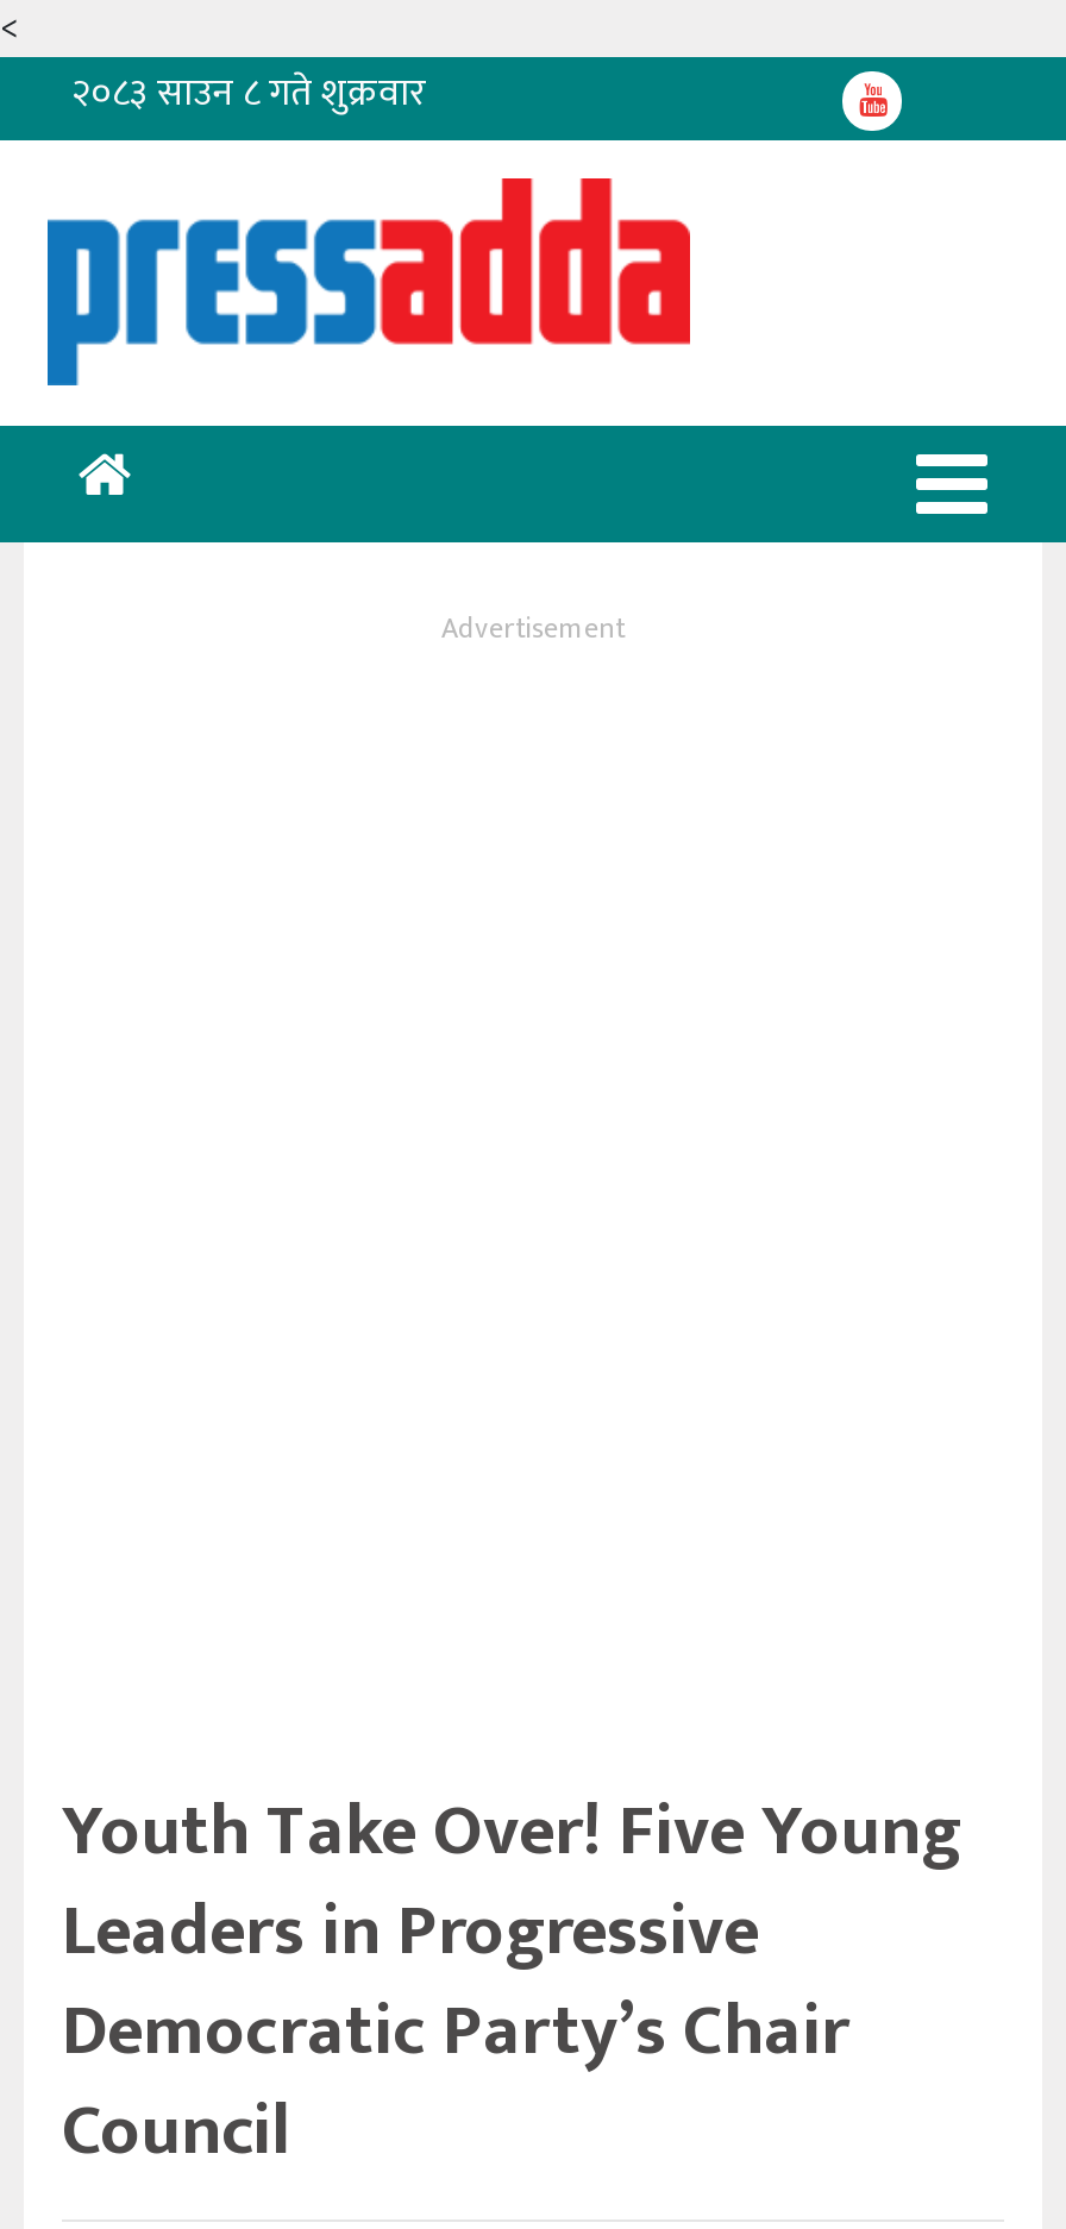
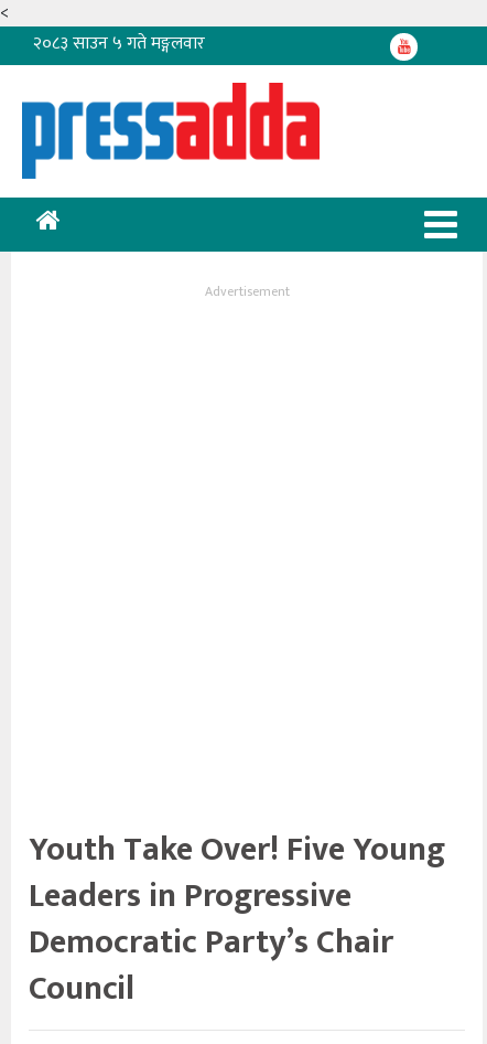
[71,62,426,126] २०८३ साउन ८ गते शुक्रवार -> [33,29,205,58] २०८३ साउन ५ गते मङ्गलवार

